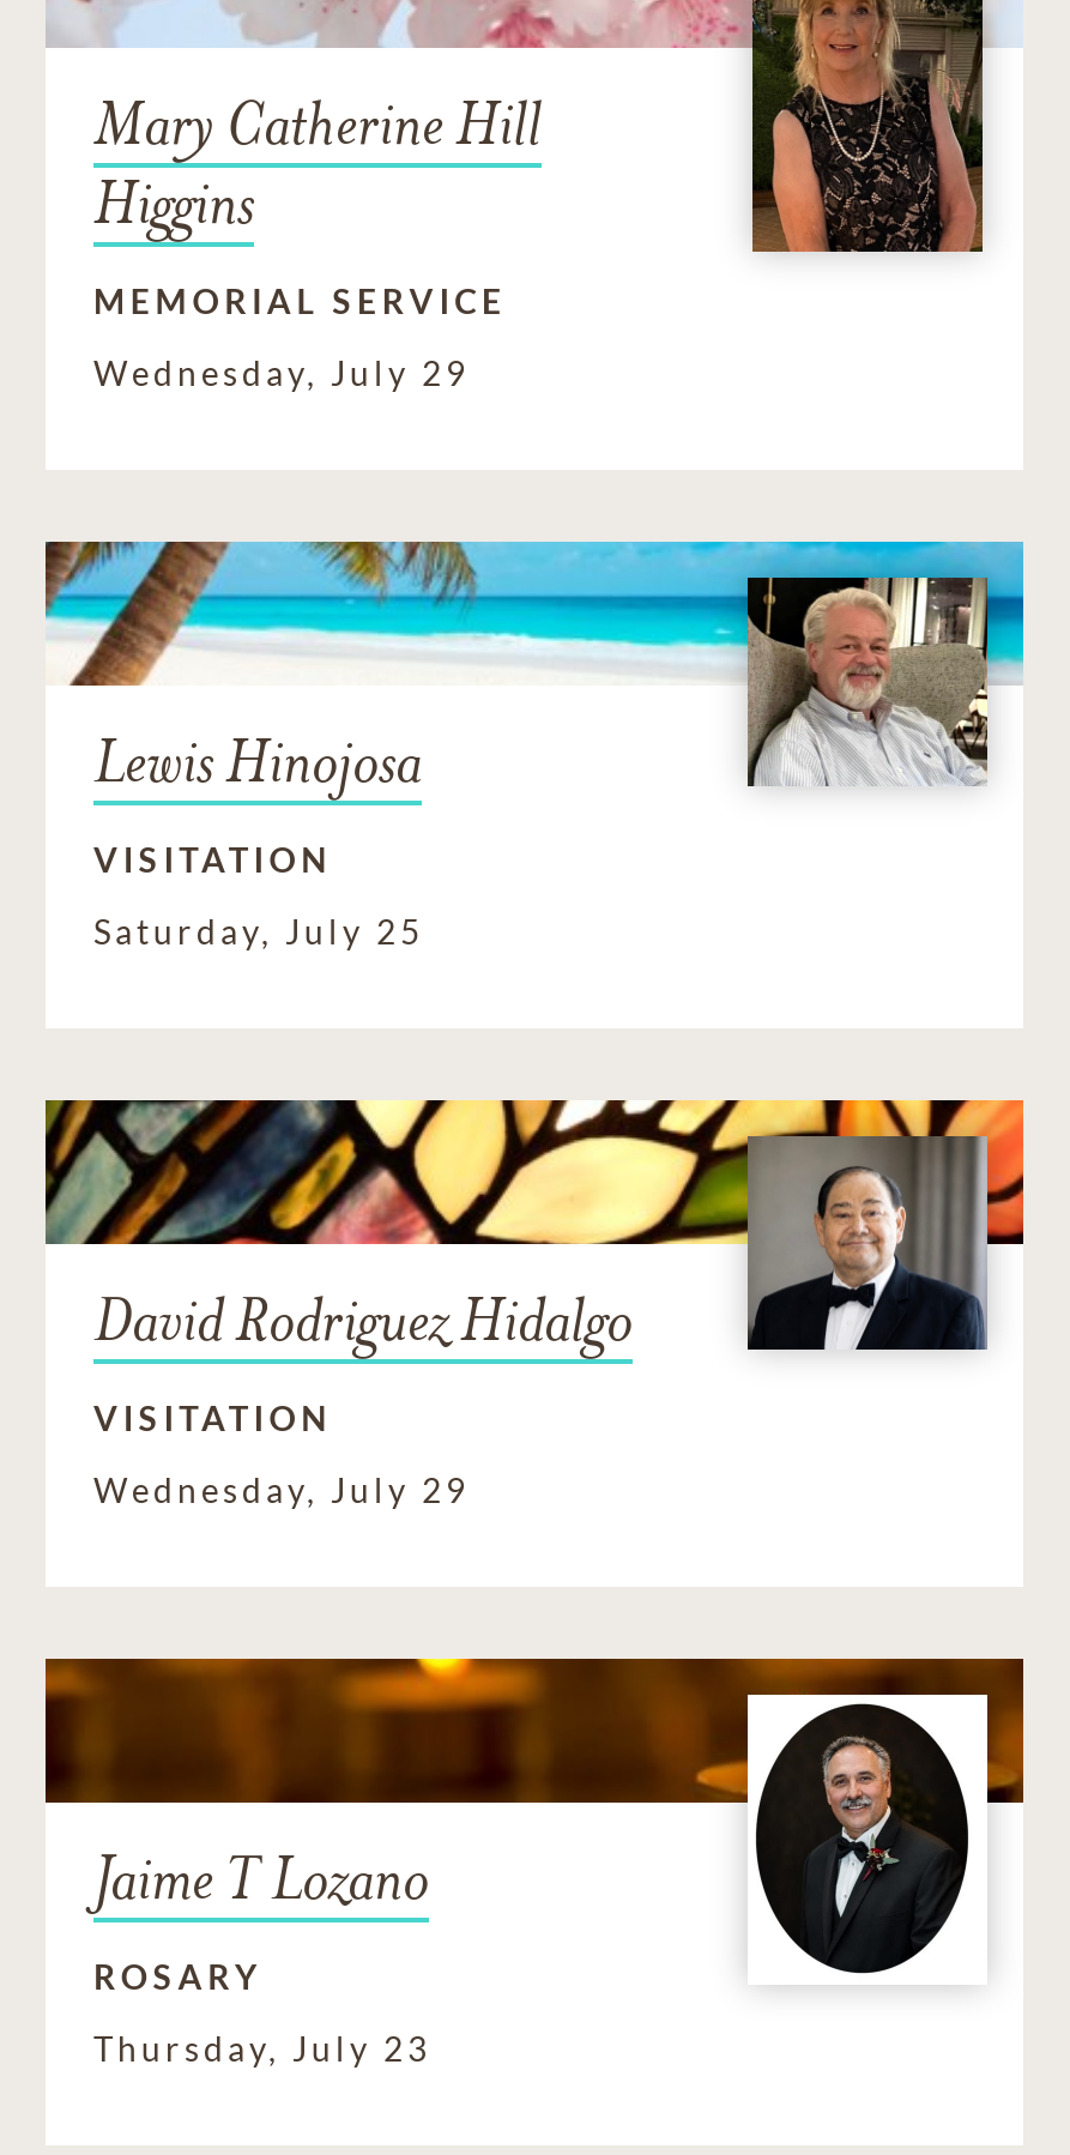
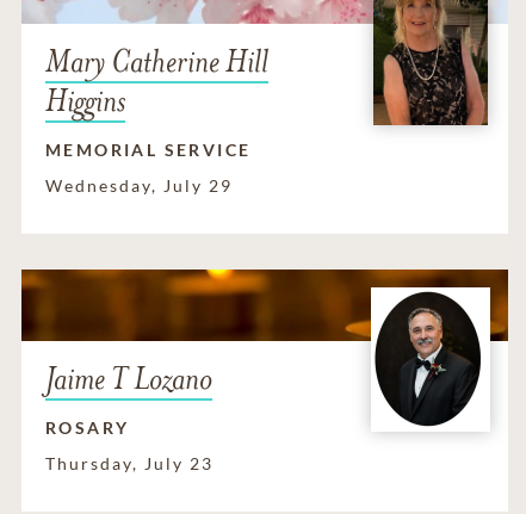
[46,539,1026,951] [image] | Lewis Hinojosa | VISITATION | Saturday, July 25 -> none
[93,1280,633,1510] David Rodriguez Hidalgo | VISITATION | Wednesday, July 29 -> none

